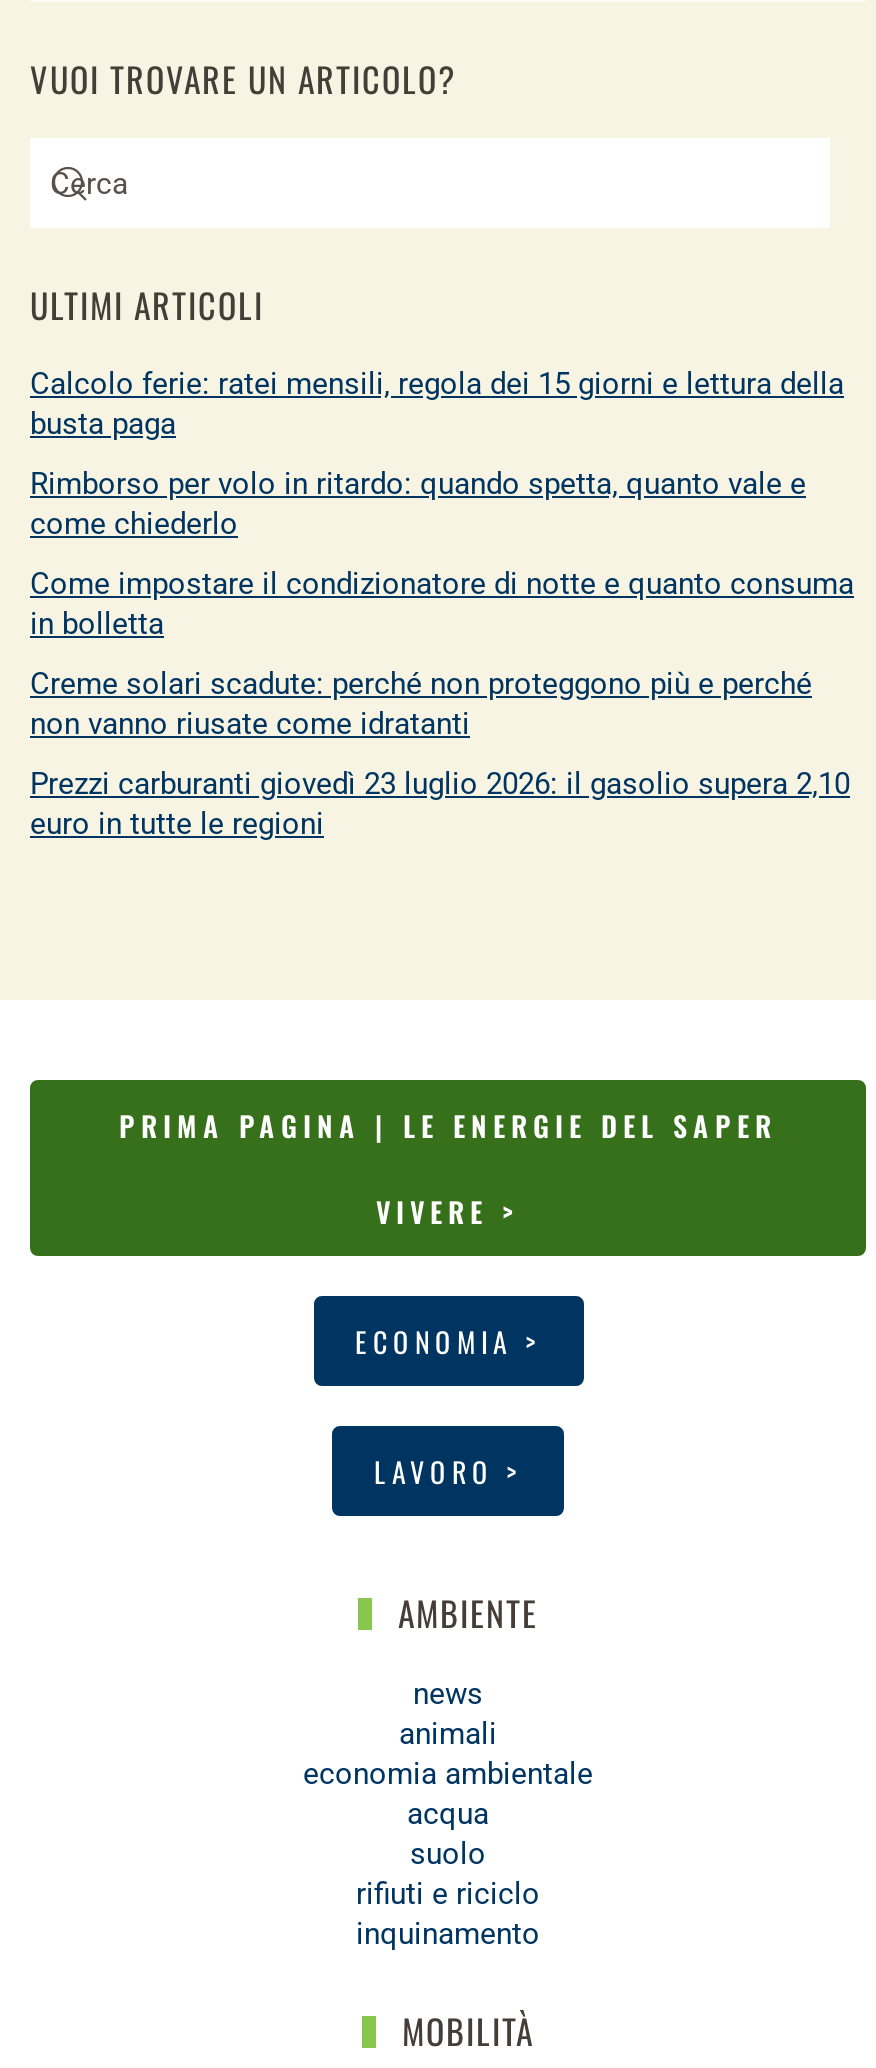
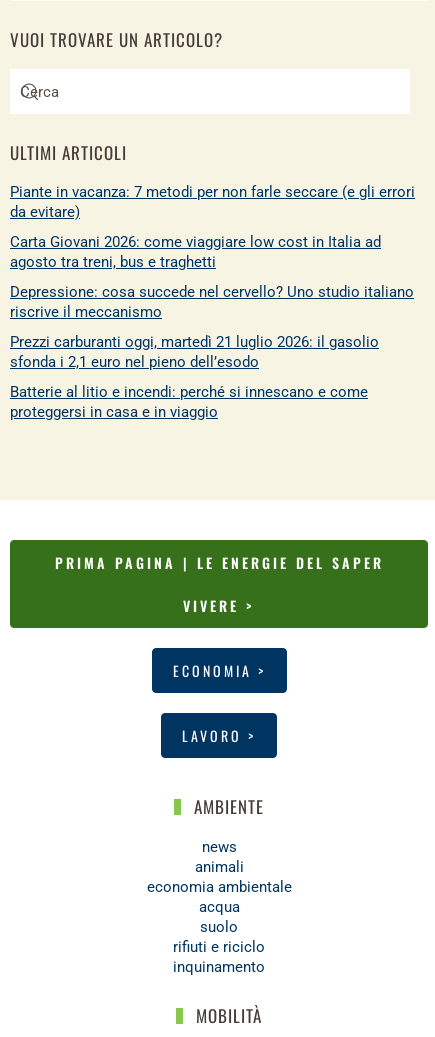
[30,366,844,442] Calcolo ferie: ratei mensili, regola dei 15 giorni e lettura della | busta paga -> [10,183,415,221] Piante in vacanza: 7 metodi per non farle seccare (e gli errori | da evitare)
[30,466,806,542] Rimborso per volo in ritardo: quando spetta, quanto vale e | come chiederlo -> [10,233,381,271] Carta Giovani 2026: come viaggiare low cost in Italia ad | agosto tra treni, bus e traghetti
[30,566,854,642] Come impostare il condizionatore di notte e quanto consuma | in bolletta -> [10,283,414,321] Depressione: cosa succede nel cervello? Uno studio italiano | riscrive il meccanismo
[30,666,812,742] Creme solari scadute: perché non proteggono più e perché | non vanno riusate come idratanti -> [10,333,379,371] Prezzi carburanti oggi, martedì 21 luglio 2026: il gasolio | sfonda i 2,1 euro nel pieno dell’esodo
[30,766,850,842] Prezzi carburanti giovedì 23 luglio 2026: il gasolio supera 2,10 | euro in tutte le regioni -> [10,383,368,421] Batterie al litio e incendi: perché si innescano e come | proteggersi in casa e in viaggio

